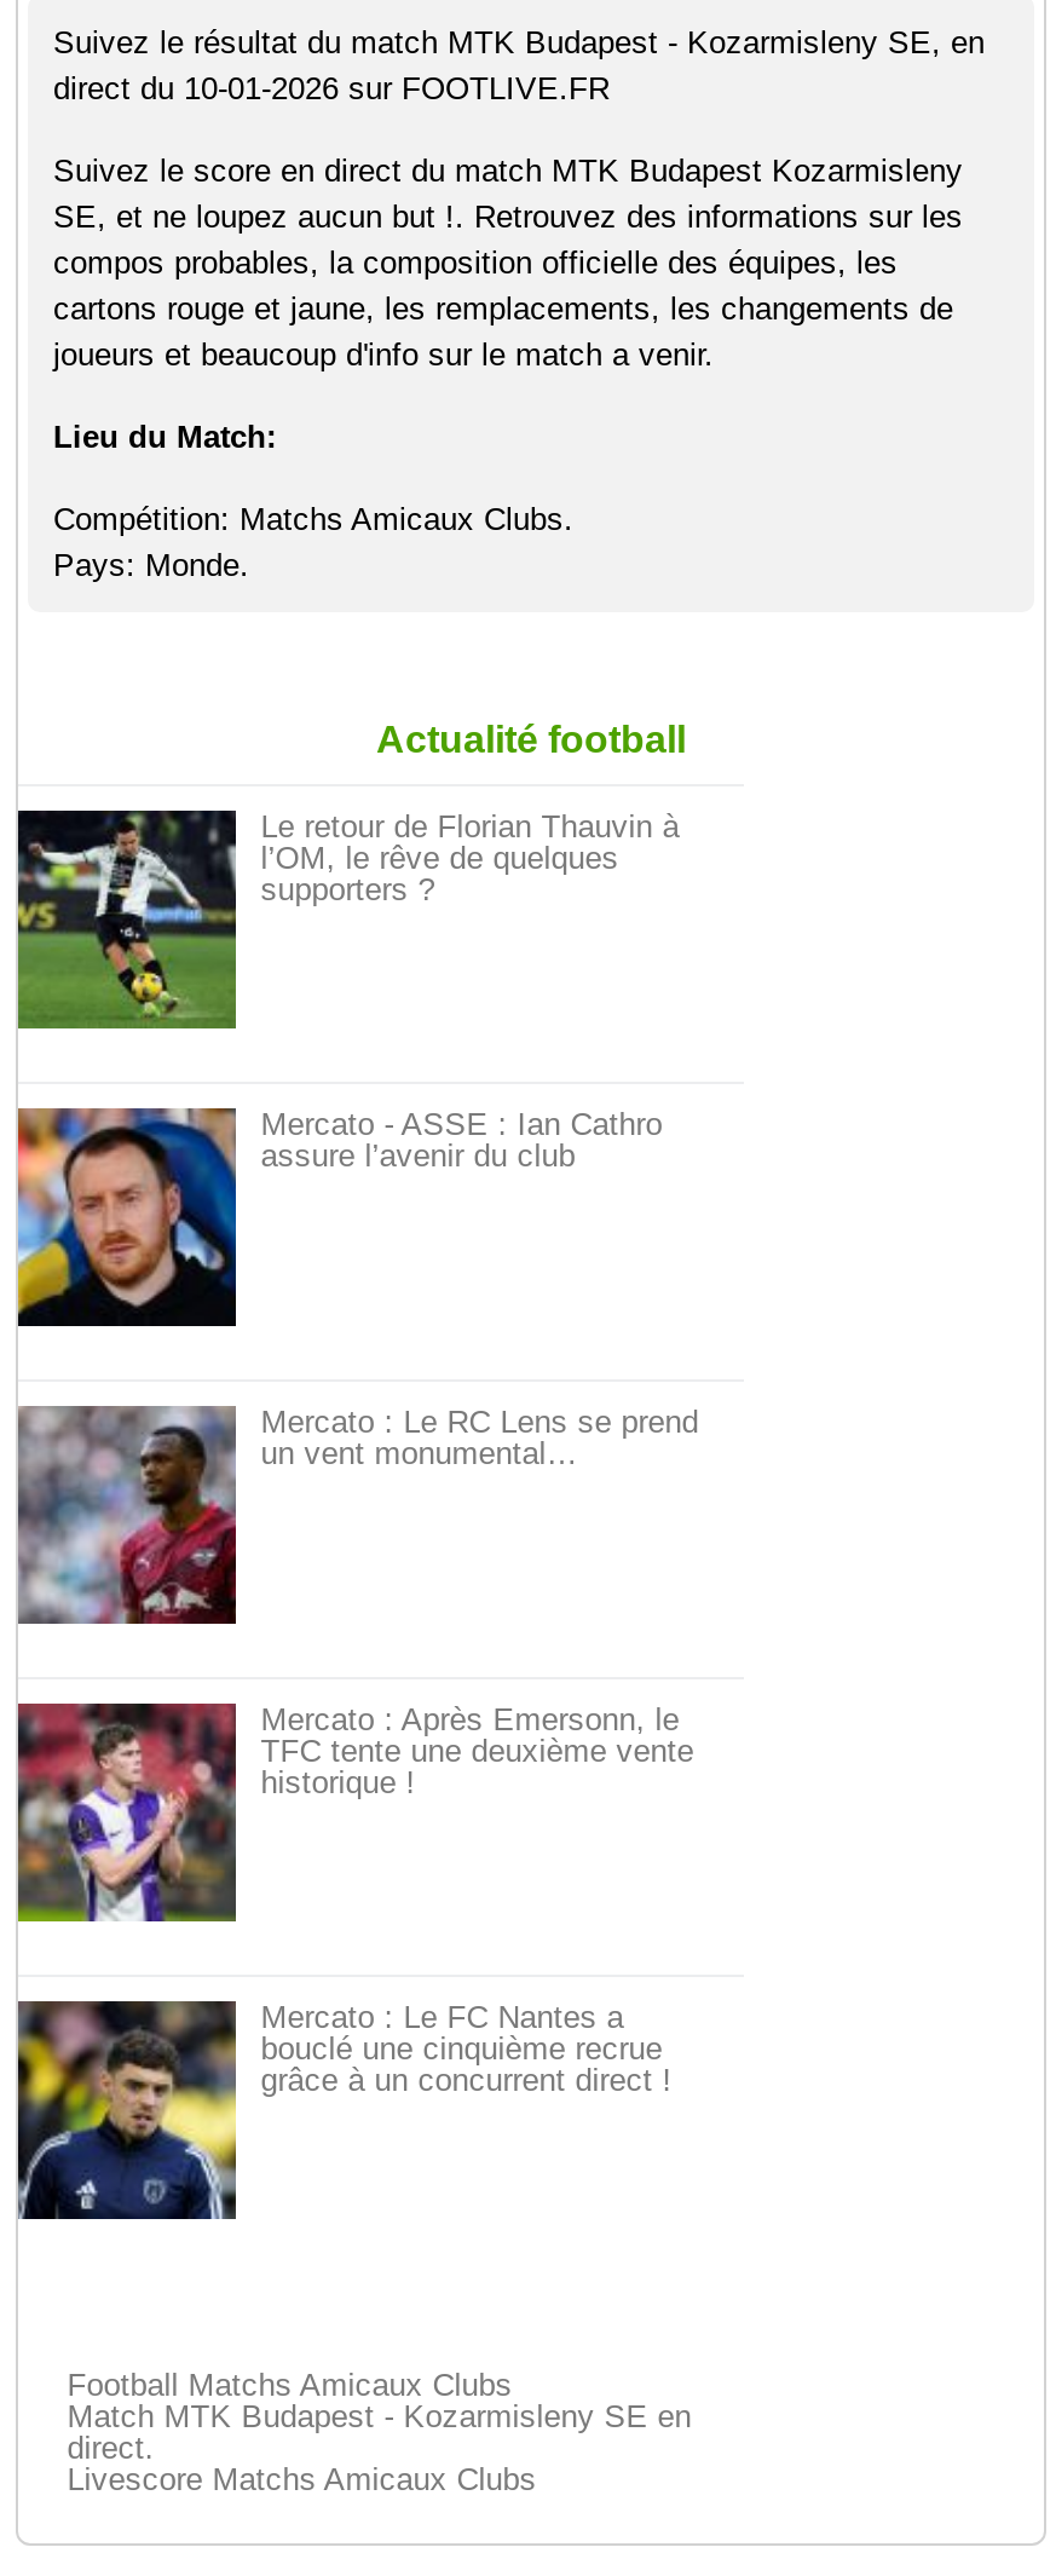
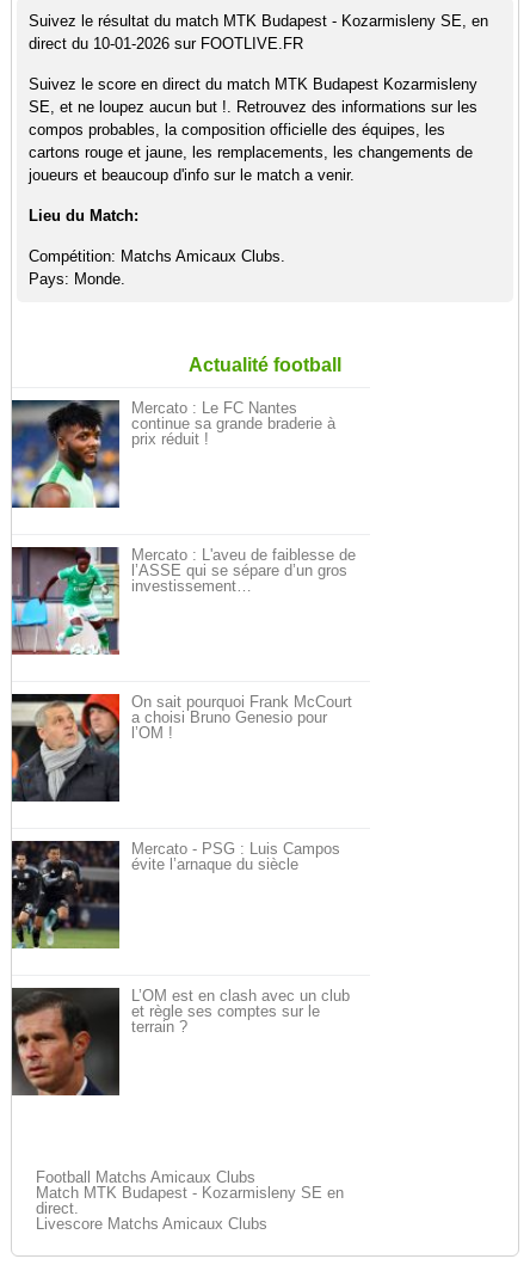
[16,808,679,1031] [image] | Le retour de Florian Thauvin à | l’OM, le rêve de quelques | supporters ? -> [11,399,336,508] [image] | Mercato : Le FC Nantes | continue sa grande braderie à | prix réduit !
[16,1106,662,1329] [image] | Mercato - ASSE : Ian Cathro | assure l’avenir du club -> [11,546,356,656] [image] | Mercato : L'aveu de faiblesse de | l’ASSE qui se sépare d’un gros | investissement…
[16,1404,698,1624] [image] | Mercato : Le RC Lens se prend | un vent monumental… -> [11,693,352,802] [image] | On sait pourquoi Frank McCourt | a choisi Bruno Genesio pour | l’OM !
[16,1701,694,1924] [image] | Mercato : Après Emersonn, le | TFC tente une deuxième vente | historique ! -> [11,840,340,950] [image] | Mercato - PSG : Luis Campos | évite l’arnaque du siècle
[18,1999,672,2221] [image] | Mercato : Le FC Nantes a | bouclé une cinquième recrue | grâce à un concurrent direct ! -> [12,987,350,1097] [image] | L’OM est en clash avec un club | et règle ses comptes sur le | terrain ?

